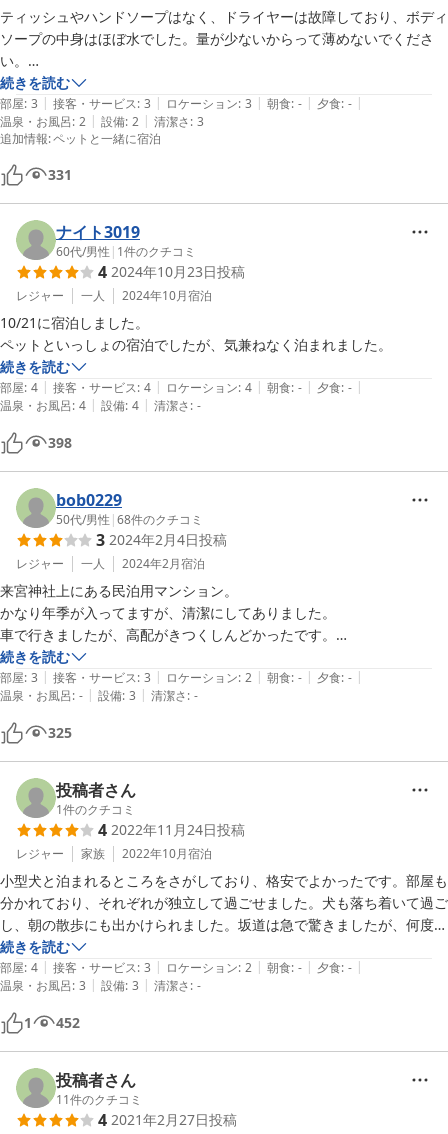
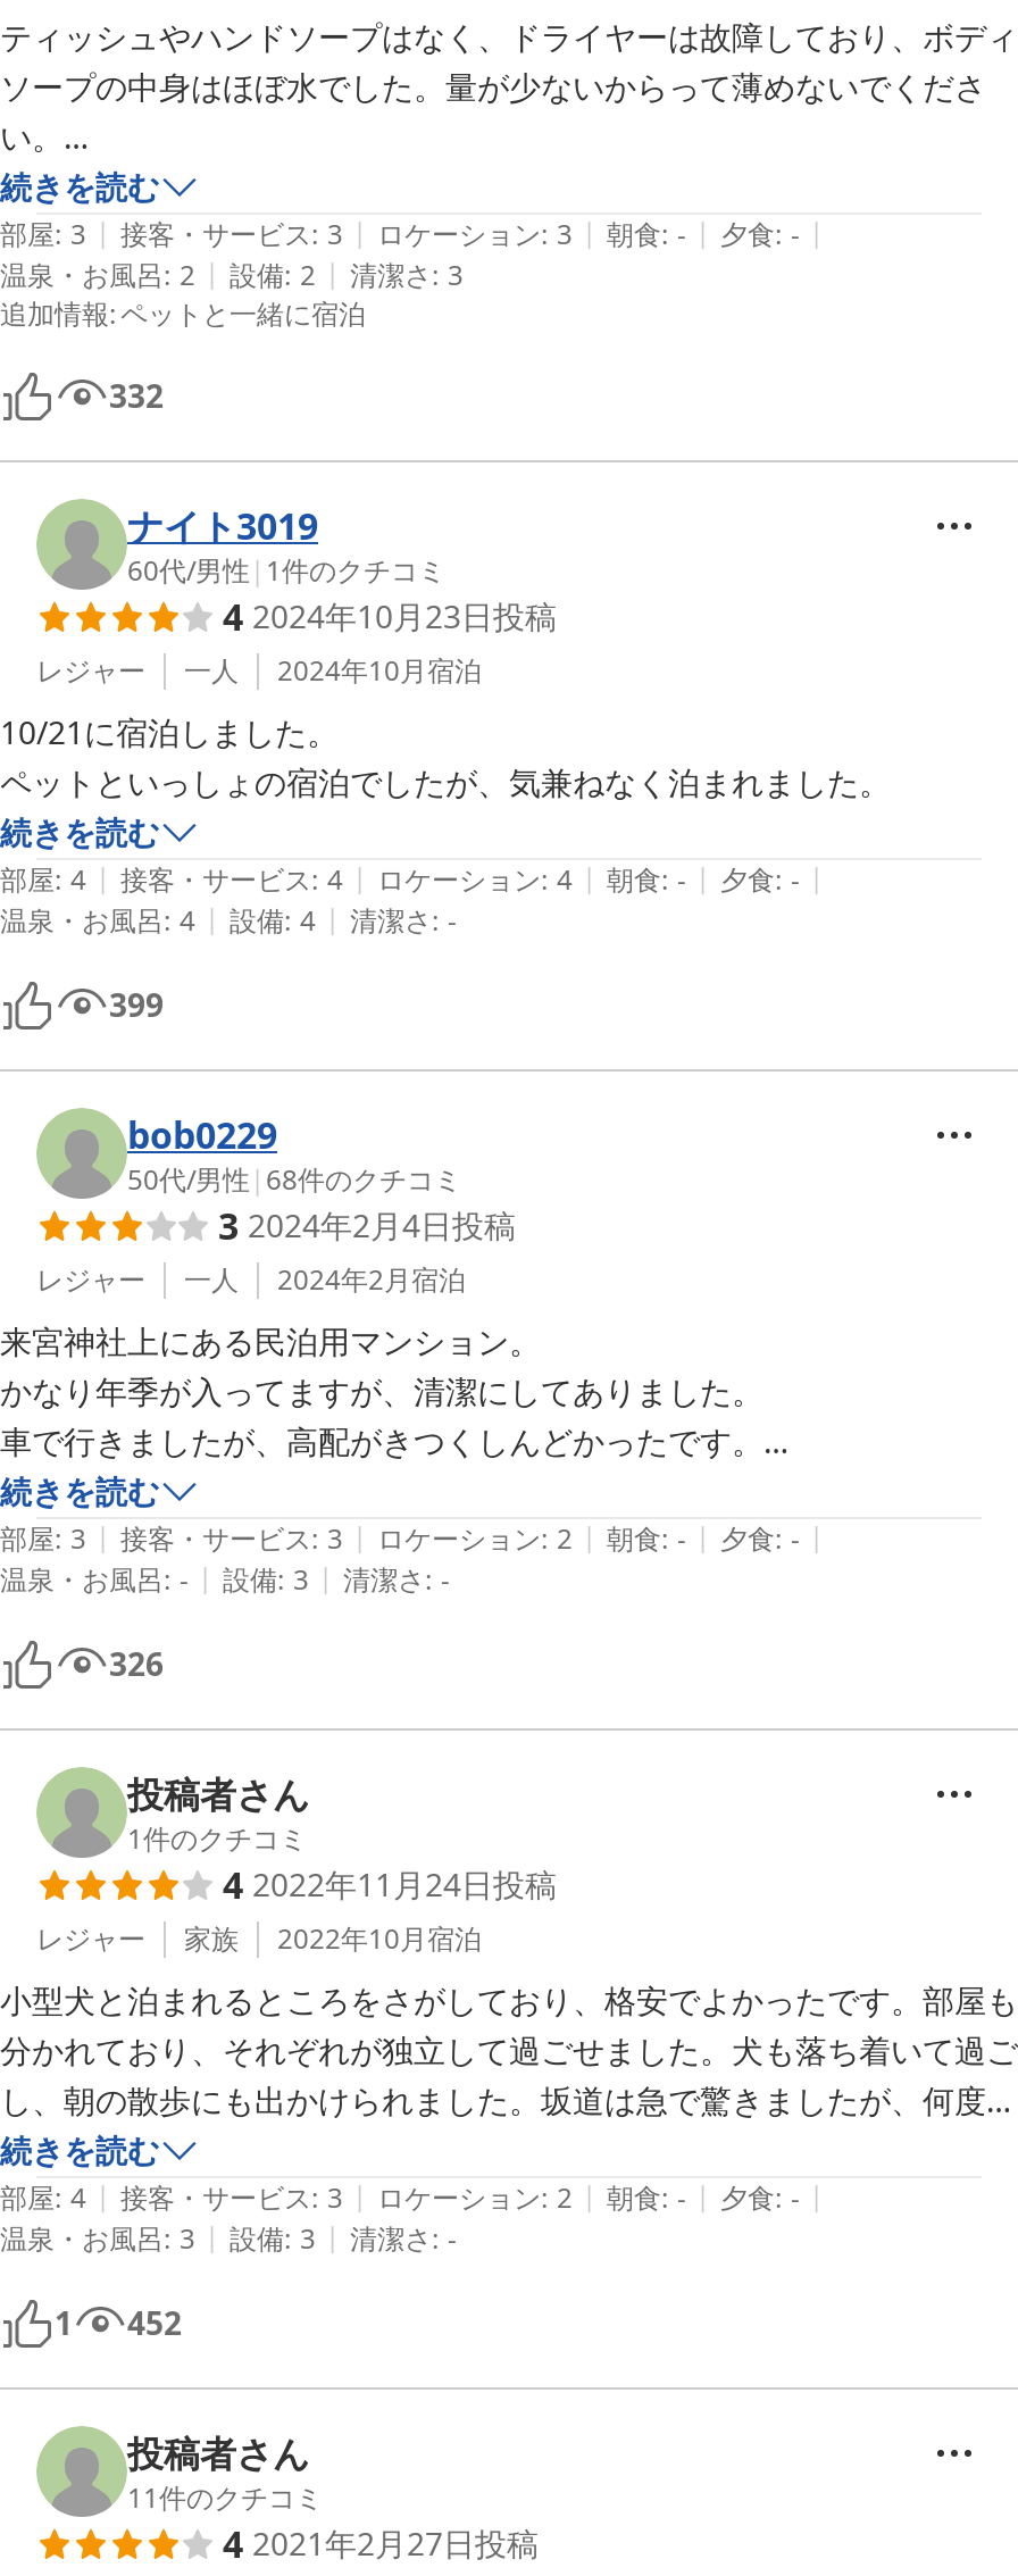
[48,165,72,184] 331 -> [109,374,164,417] 332
[48,433,72,452] 398 -> [109,983,164,1026] 399
[48,723,72,742] 325 -> [109,1642,164,1685] 326

